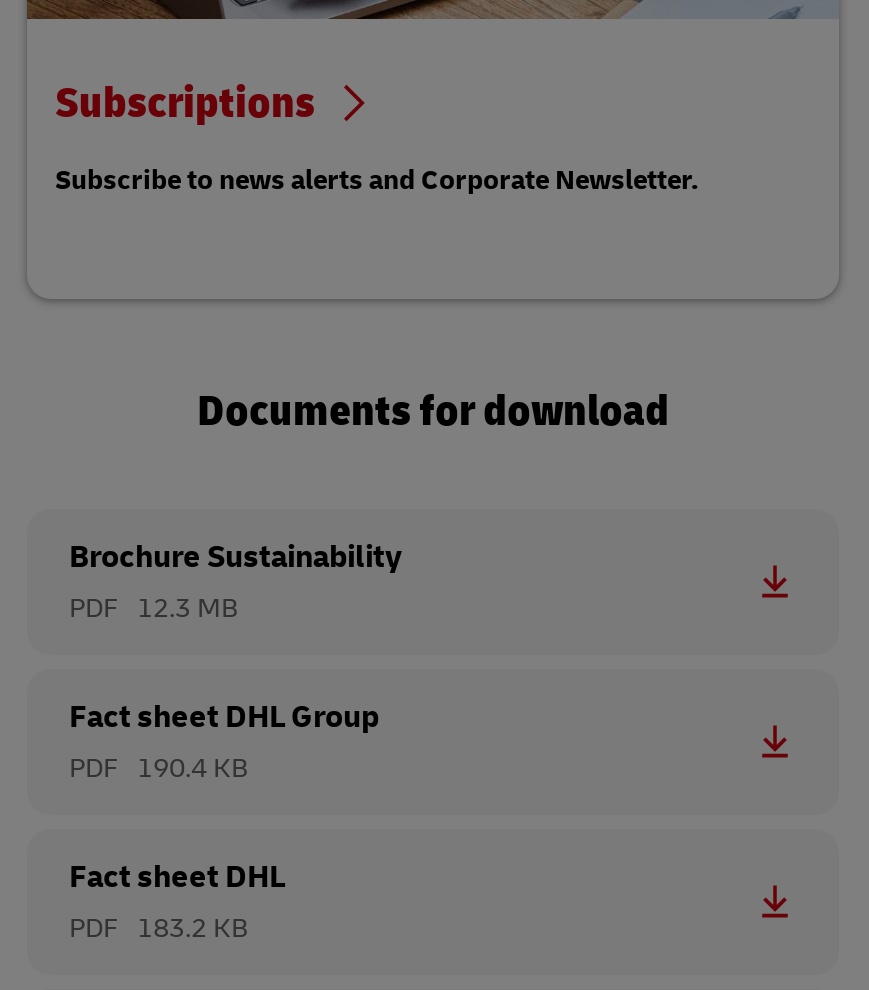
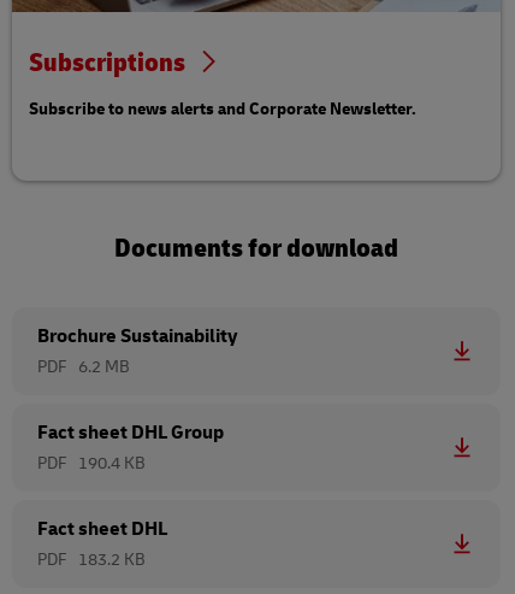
[69,591,239,625] PDF 12.3 MB -> [37,356,130,377] PDF 6.2 MB

